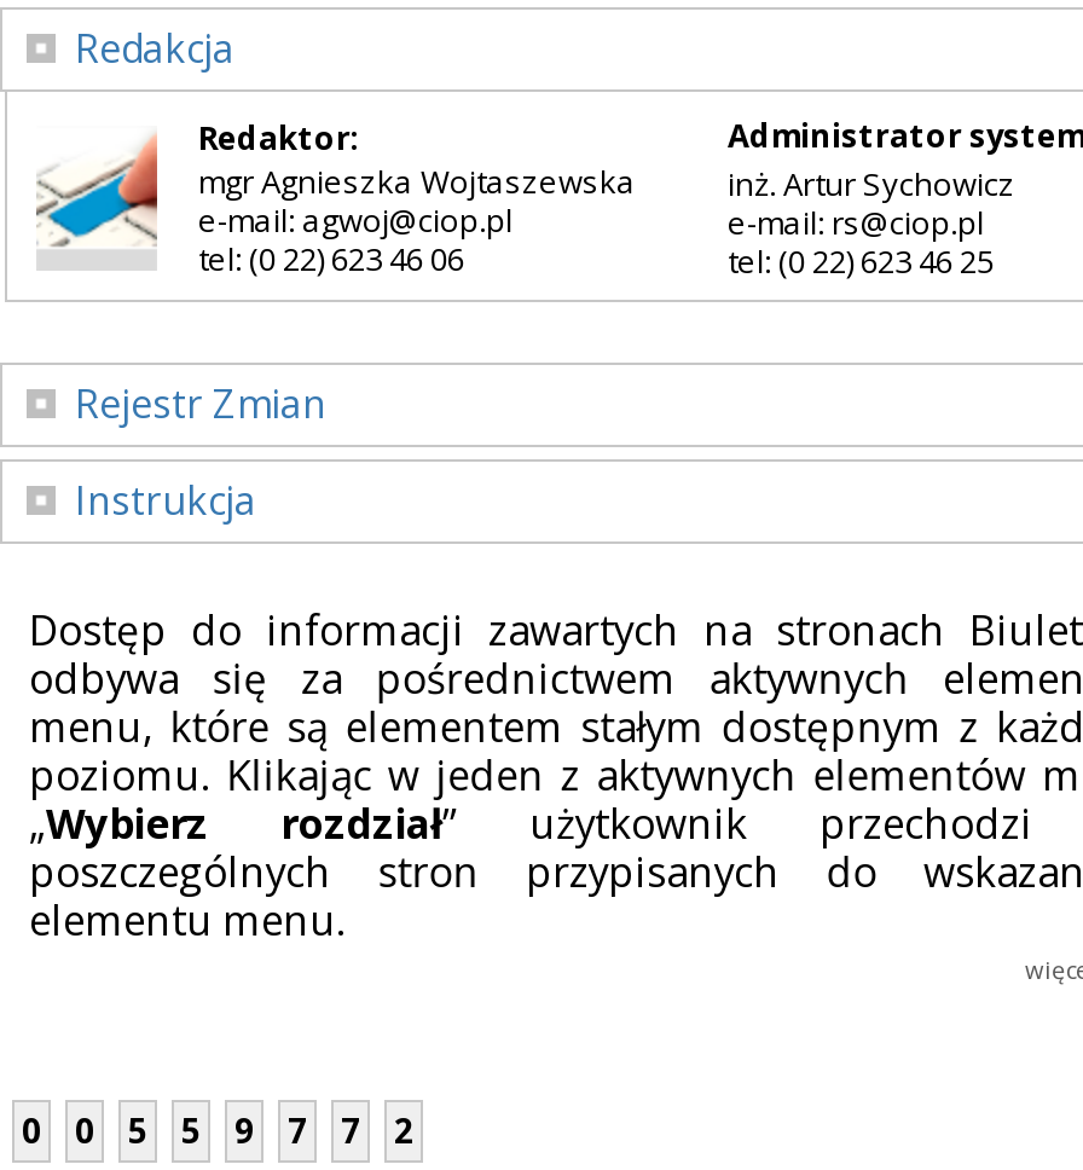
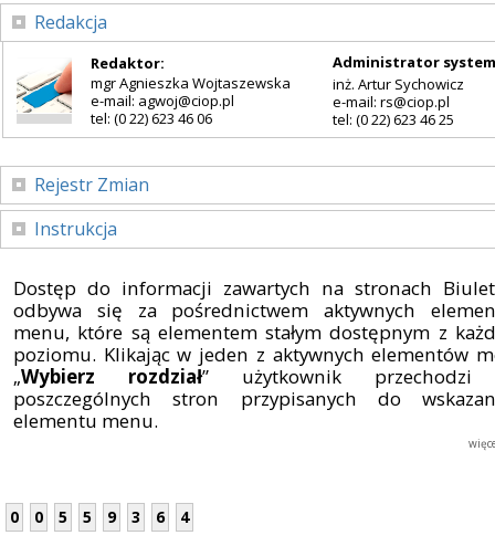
[288,1108,307,1154] 7 -> [131,507,140,528] 3
[341,1108,360,1154] 7 -> [156,507,165,528] 6
[394,1108,413,1154] 2 -> [180,507,189,528] 4

